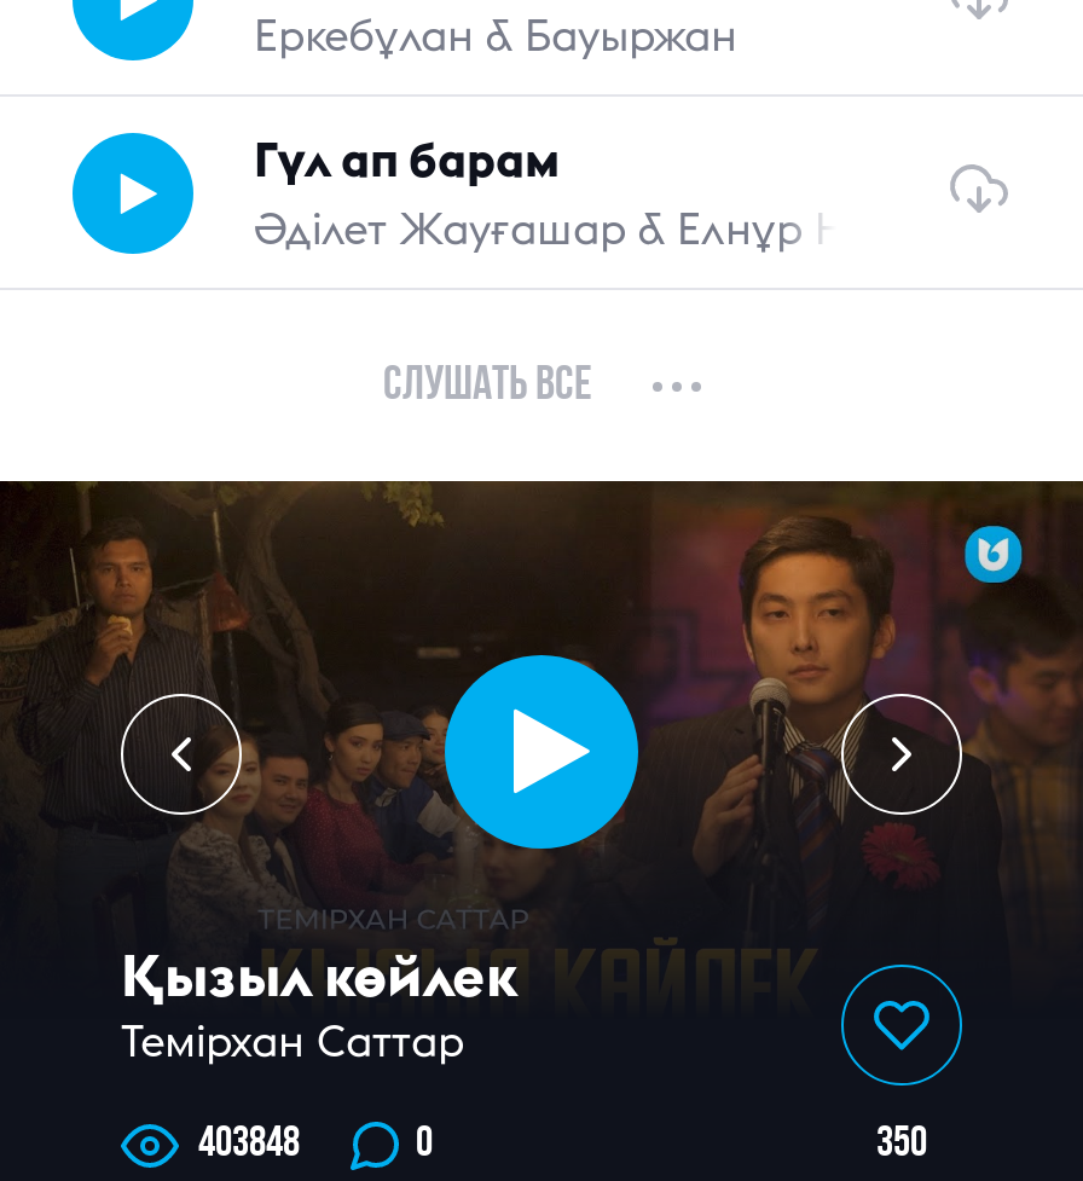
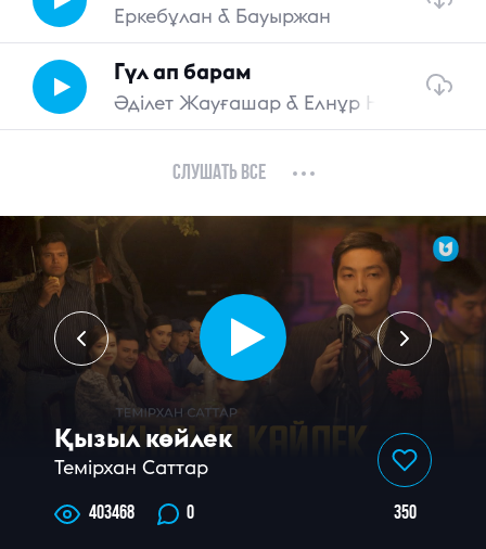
[198,1123,300,1169] 403848 -> [89,504,135,525] 403468

